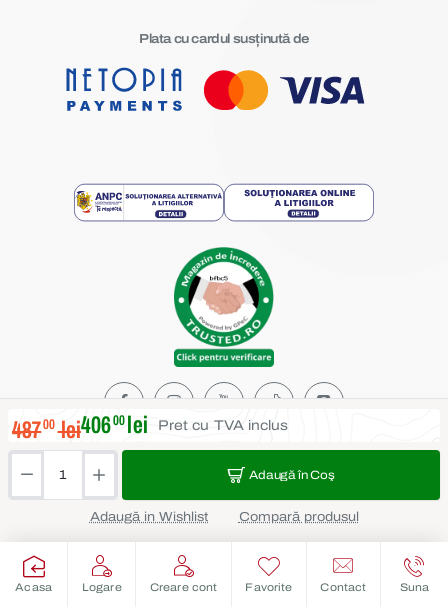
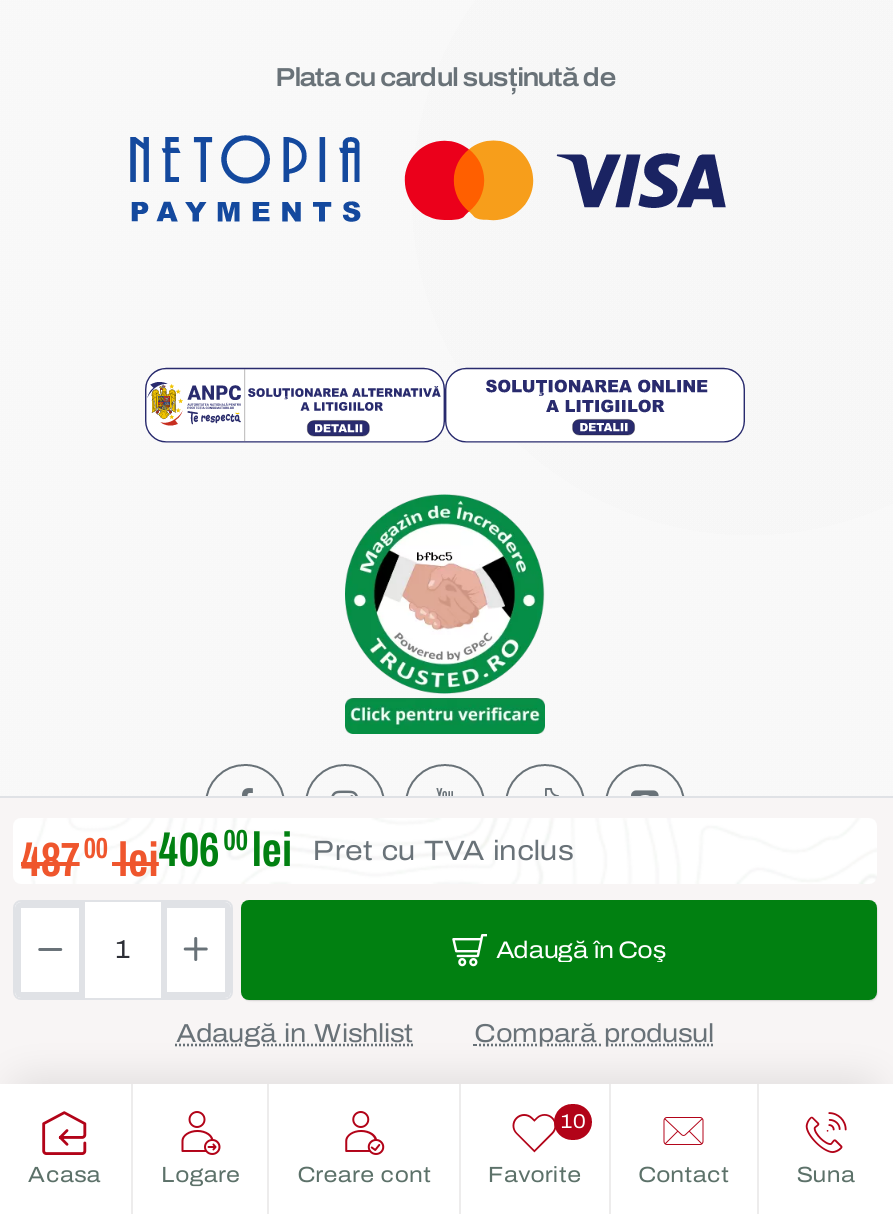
none -> [560,1109,587,1131] 10

